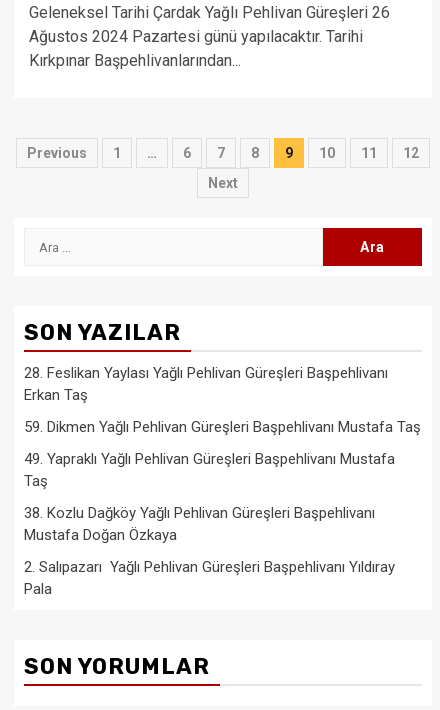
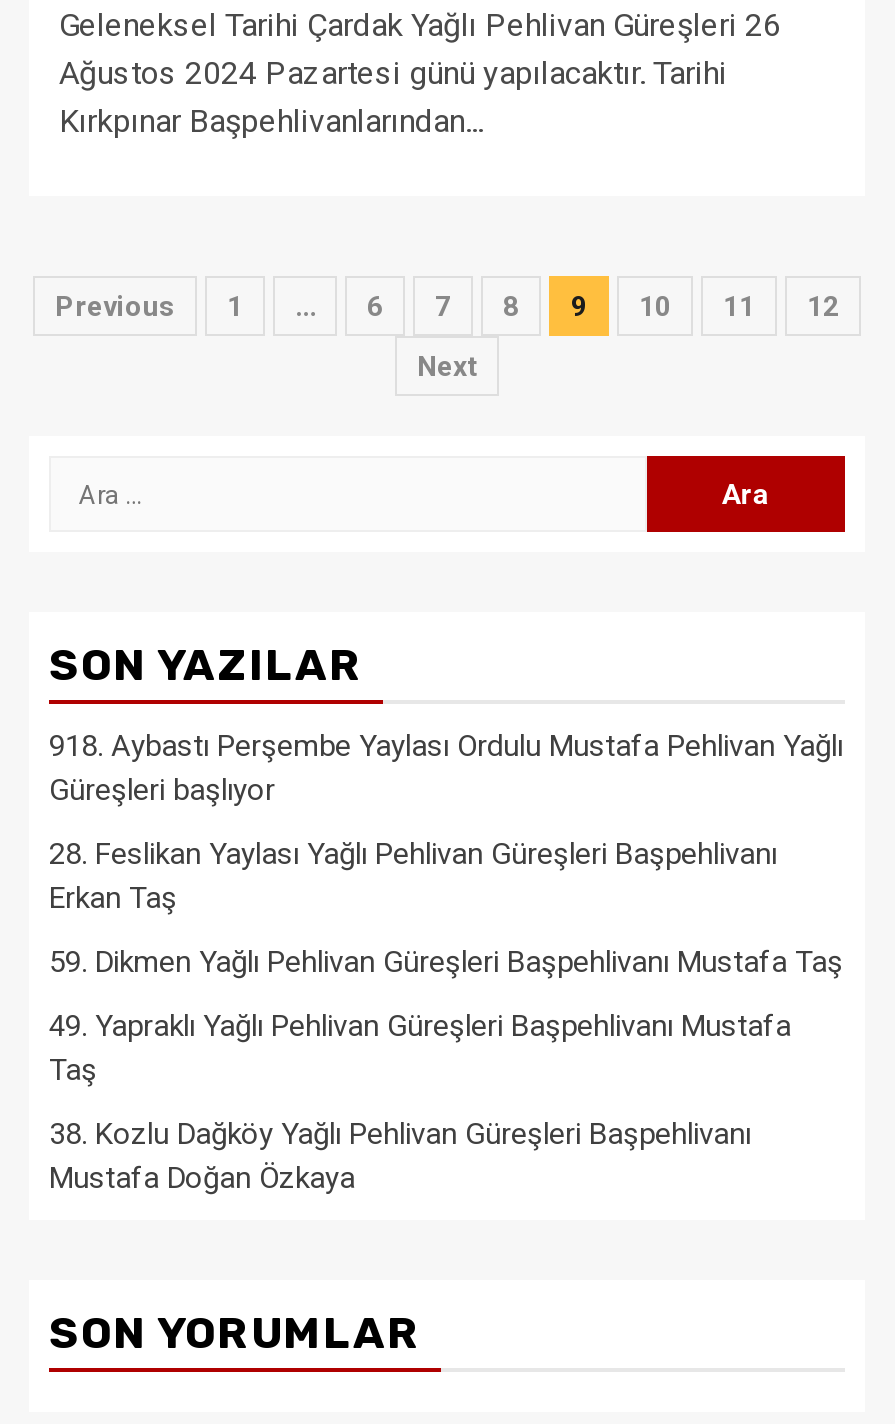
none -> [49,728,843,808] 918. Aybastı Perşembe Yaylası Ordulu Mustafa Pehlivan Yağlı | Güreşleri başlıyor
moved [24,364,421,544] -> [49,836,843,1196]: 28. Feslikan Yaylası Yağlı Pehlivan Güreşleri Başpehlivanı | Erkan Taş | 59. Dikmen Yağlı Pehlivan Güreşleri Başpehlivanı Mustafa Taş | 49. Yapraklı Yağlı Pehlivan Güreşleri Başpehlivanı Mustafa | Taş | 38. Kozlu Dağköy Yağlı Pehlivan Güreşleri Başpehlivanı | Mustafa Doğan Özkaya
[24,558,395,598] 2. Salıpazarı Yağlı Pehlivan Güreşleri Başpehlivanı Yıldıray | Pala -> none

